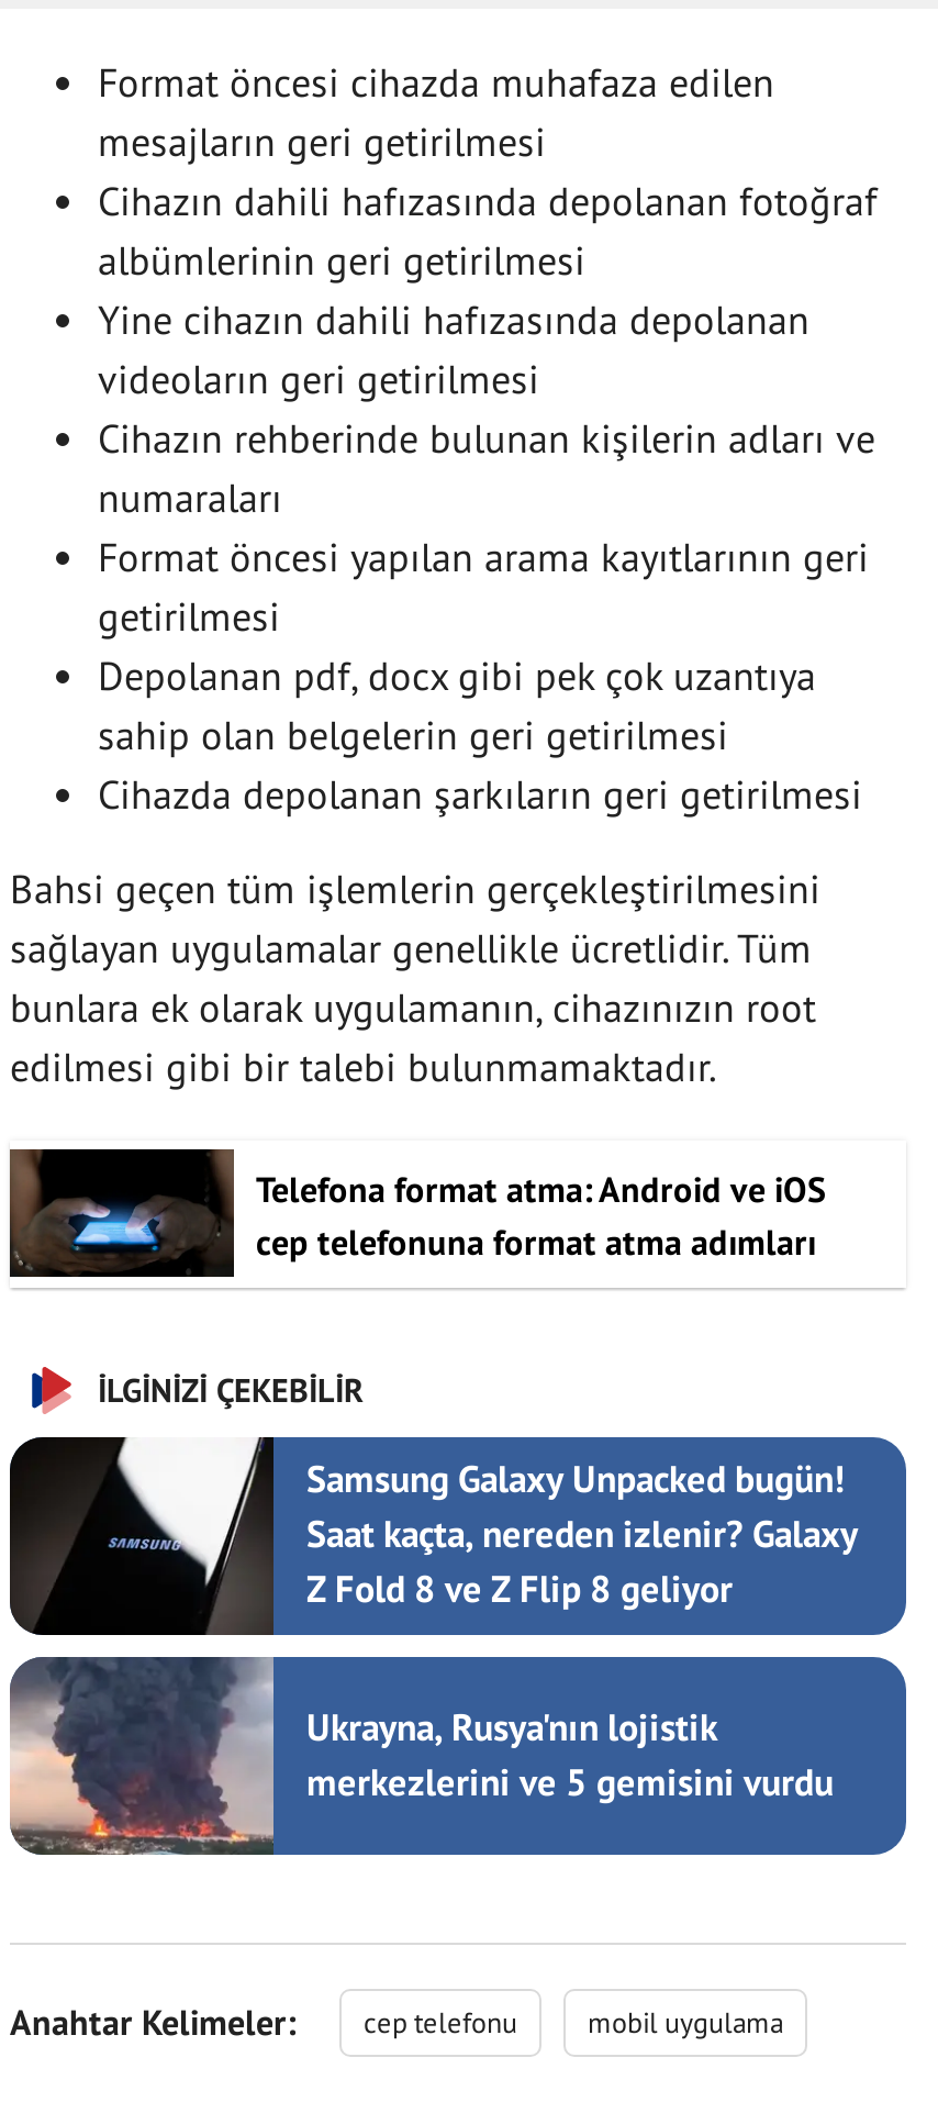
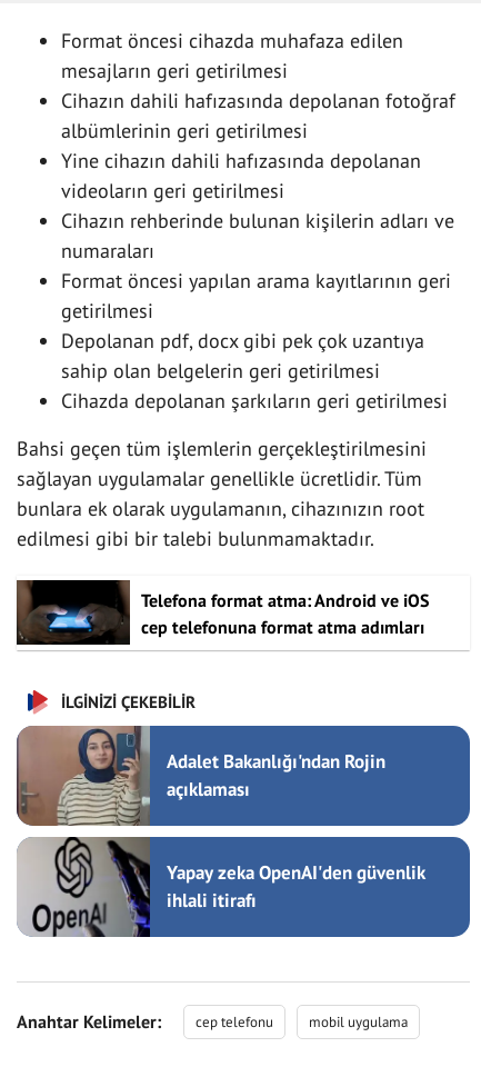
[10,1437,858,1637] [image] | Samsung Galaxy Unpacked bugün! | Saat kaçta, nereden izlenir? Galaxy | Z Fold 8 ve Z Flip 8 geliyor -> [17,725,385,827] [image] | Adalet Bakanlığı'ndan Rojin | açıklaması
[10,1655,834,1855] [image] | Ukrayna, Rusya'nın lojistik | merkezlerini ve 5 gemisini vurdu -> [18,837,425,937] [image] | Yapay zeka OpenAI'den güvenlik | ihlali itirafı

